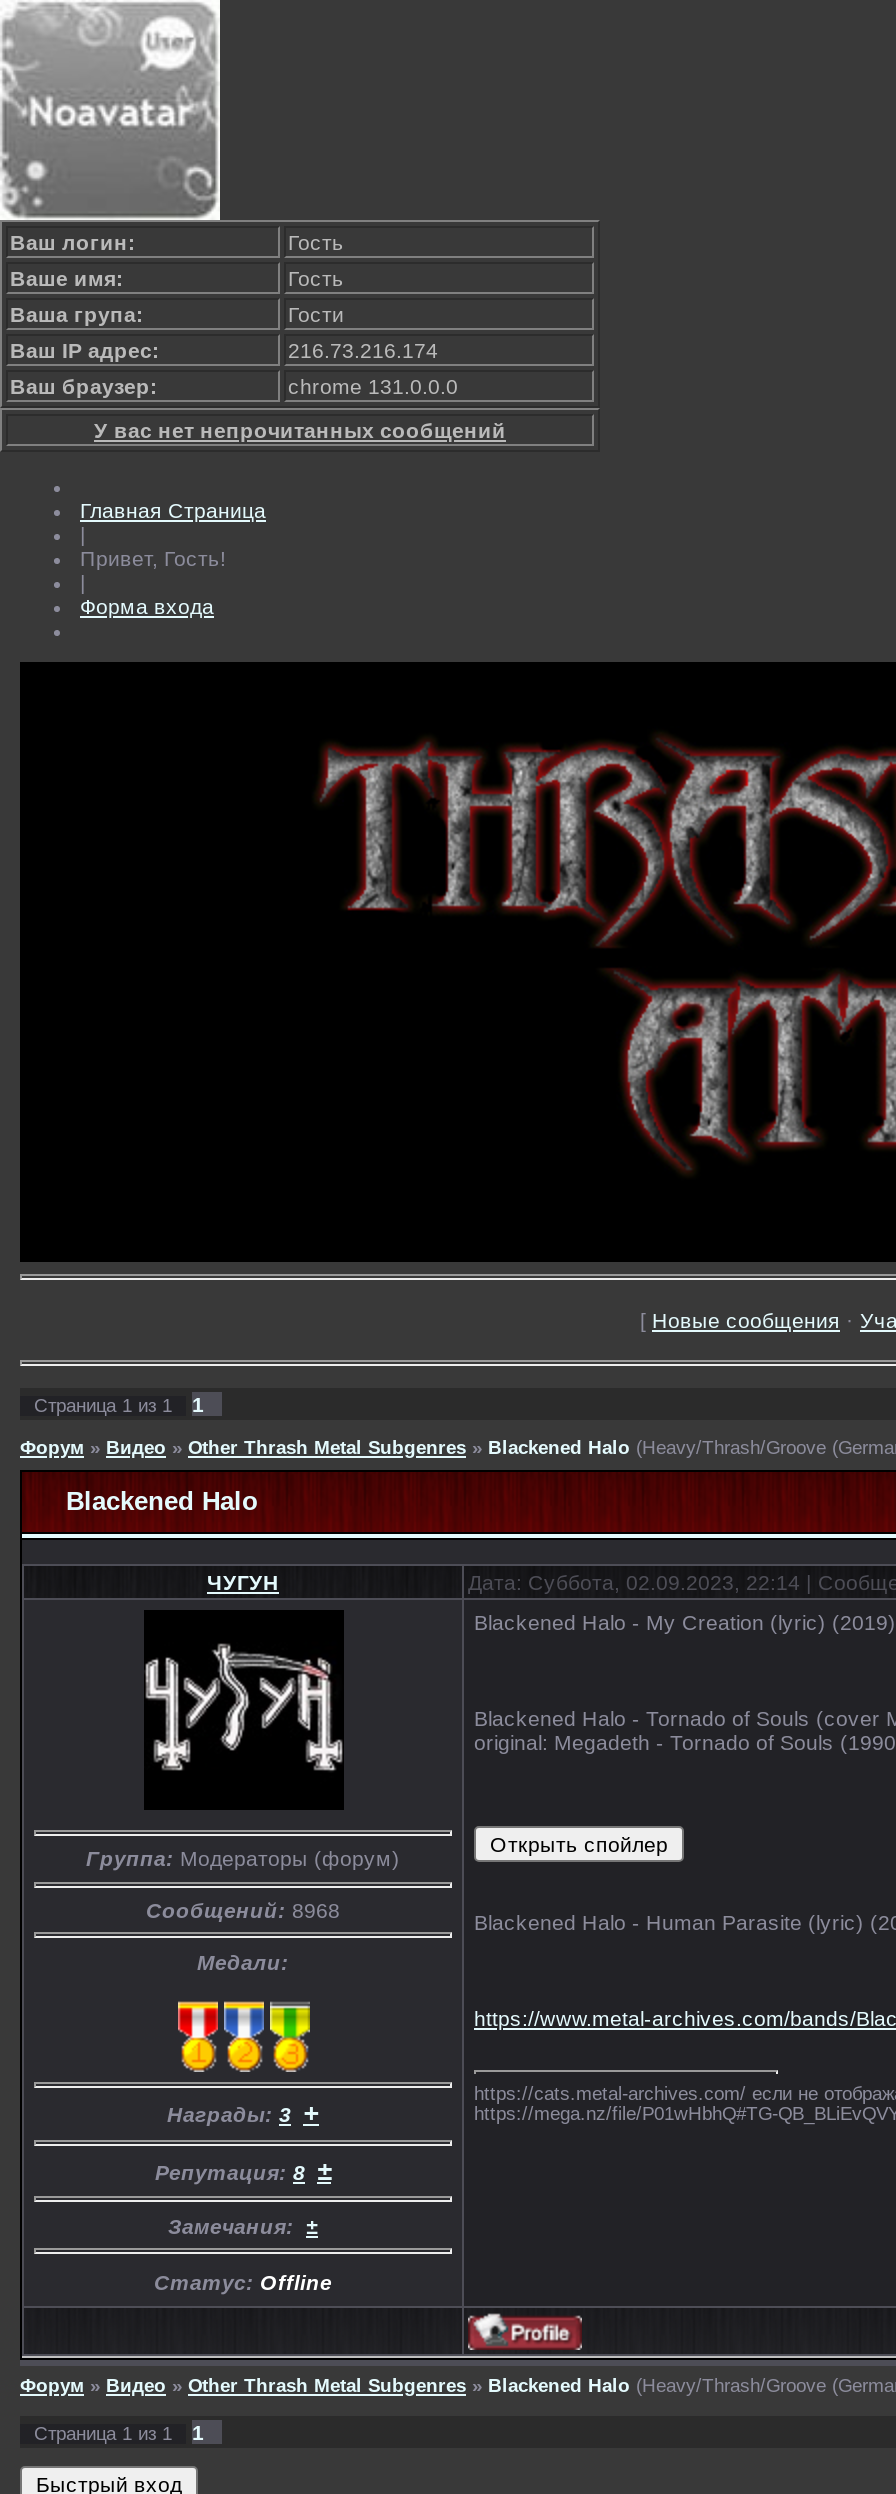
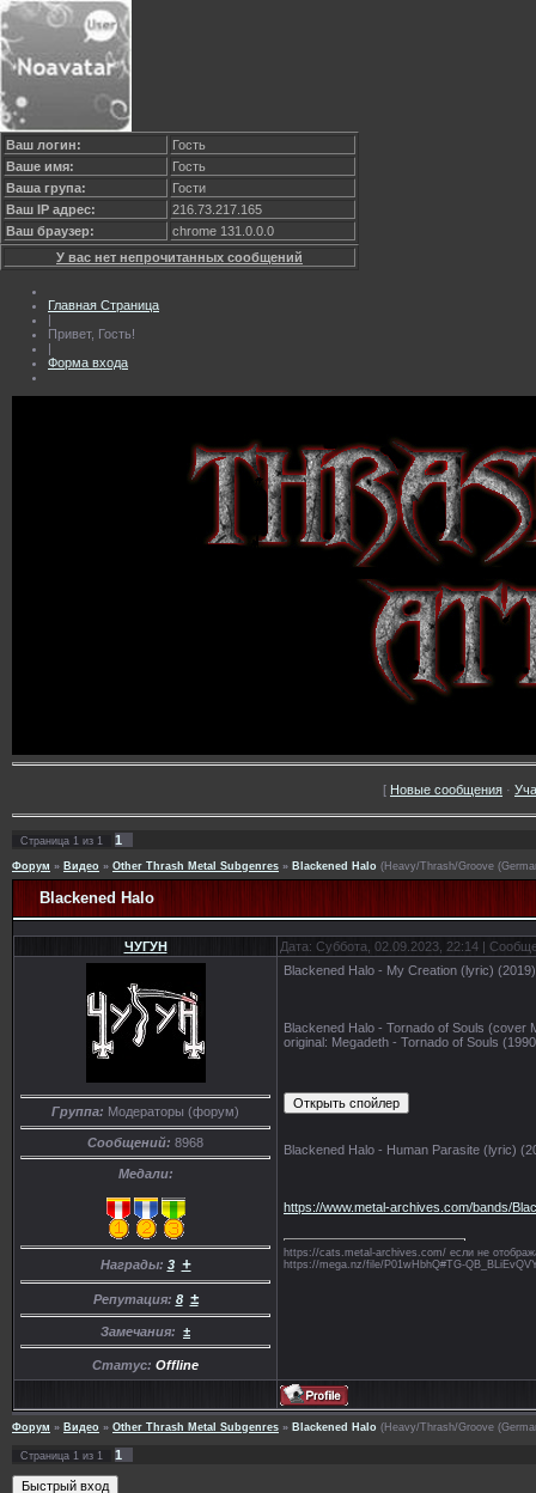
[288,338,438,362] 216.73.216.174 -> [172,202,262,217] 216.73.217.165

